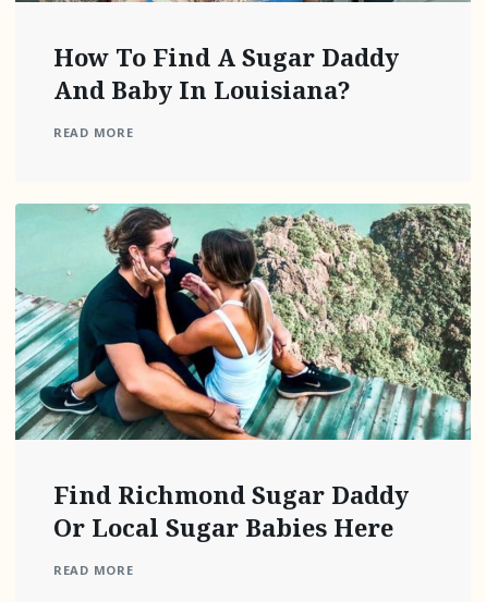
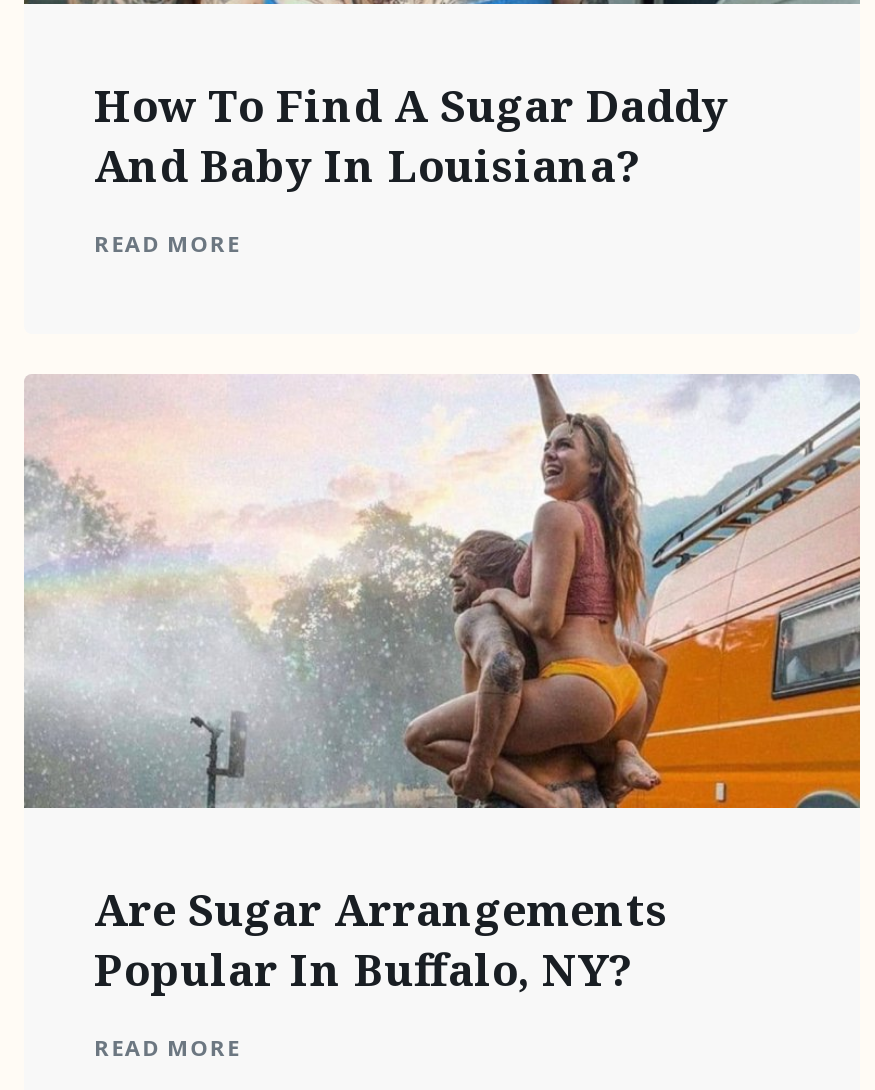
[14,204,472,543] [image] | Find Richmond Sugar Daddy | Or Local Sugar Babies Here -> [24,372,862,997] [image] | Are Sugar Arrangements | Popular In Buffalo, NY?

